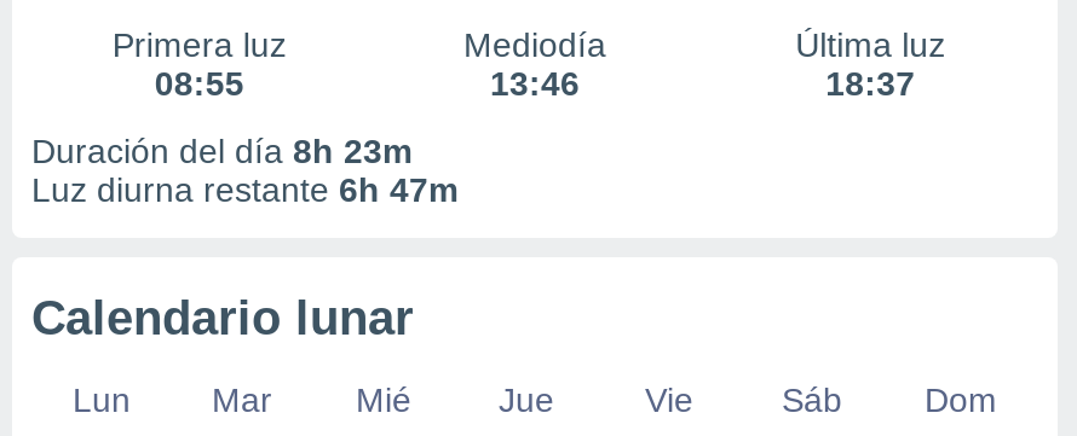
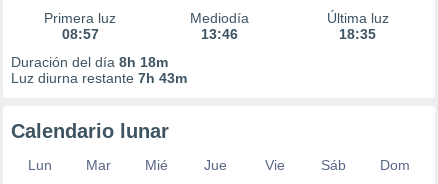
[154,64,244,103] 08:55 -> [62,26,99,42] 08:57
[826,64,915,103] 18:37 -> [339,26,376,42] 18:35
[31,132,411,170] Duración del día 8h 23m -> [11,54,168,70] Duración del día 8h 18m
[31,170,457,209] Luz diurna restante 6h 47m -> [11,70,187,86] Luz diurna restante 7h 43m

